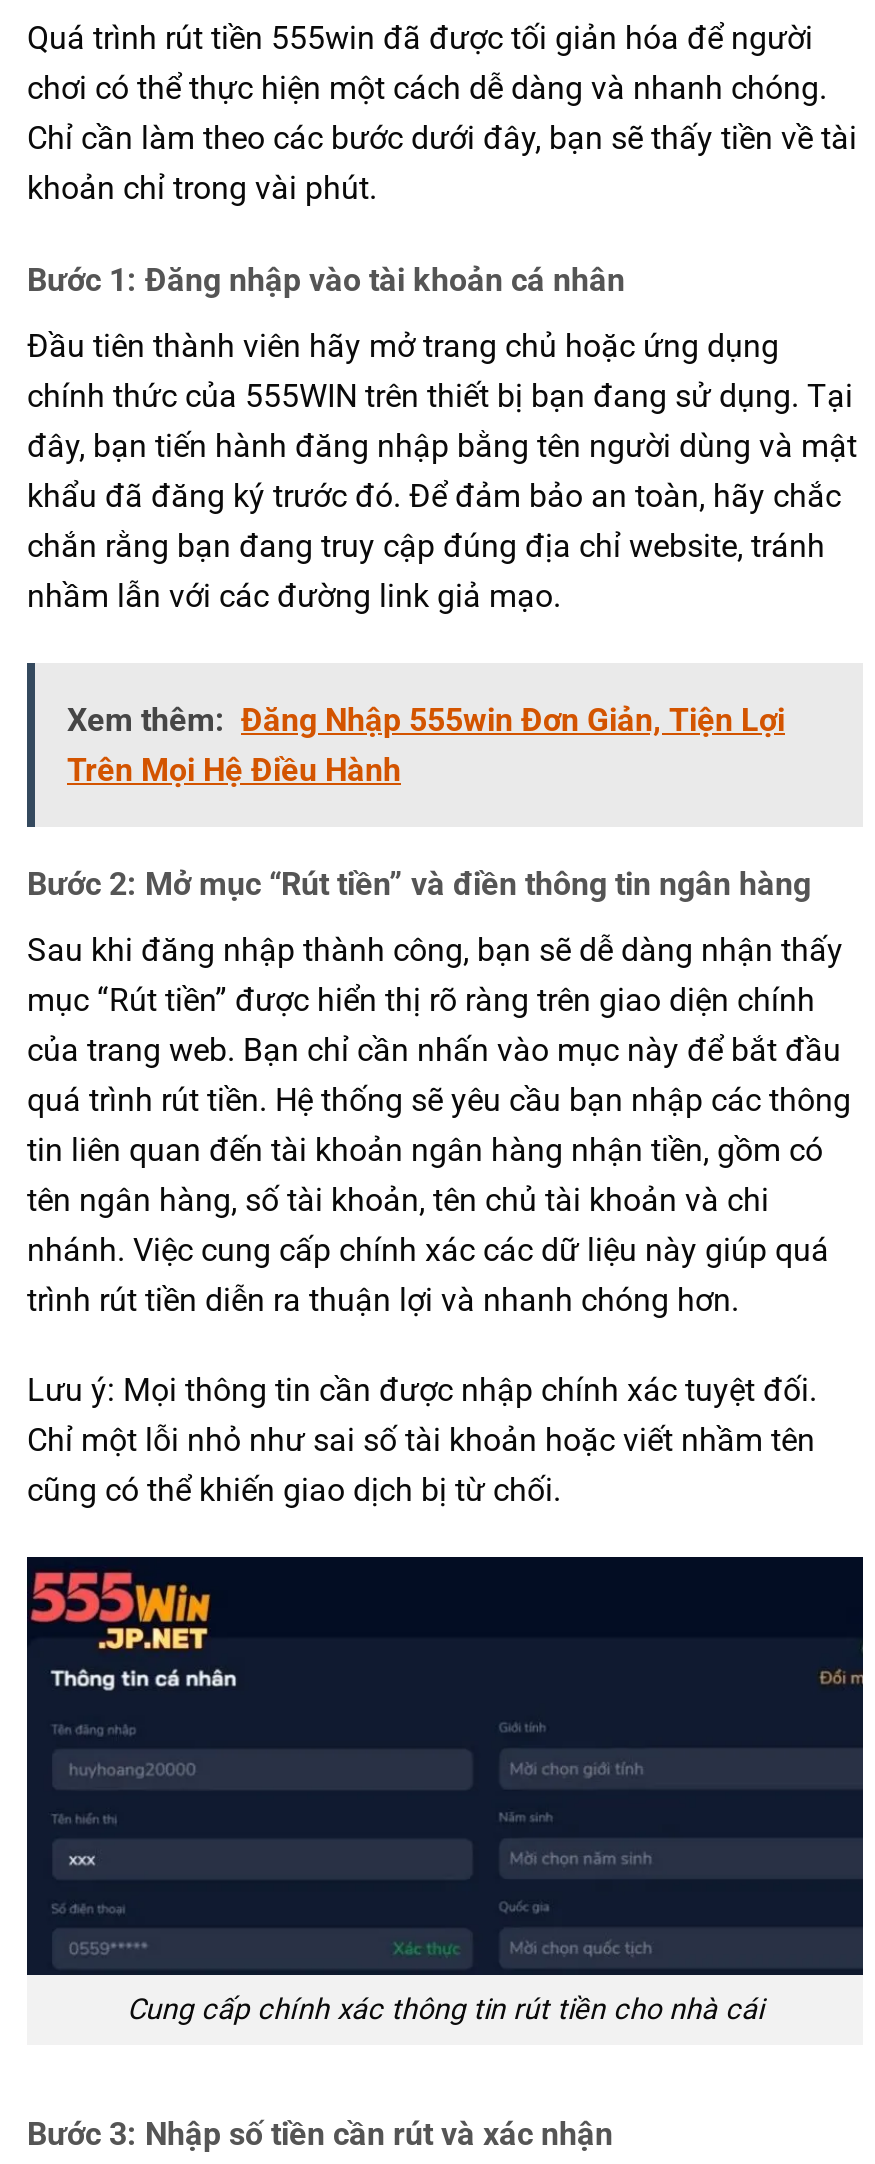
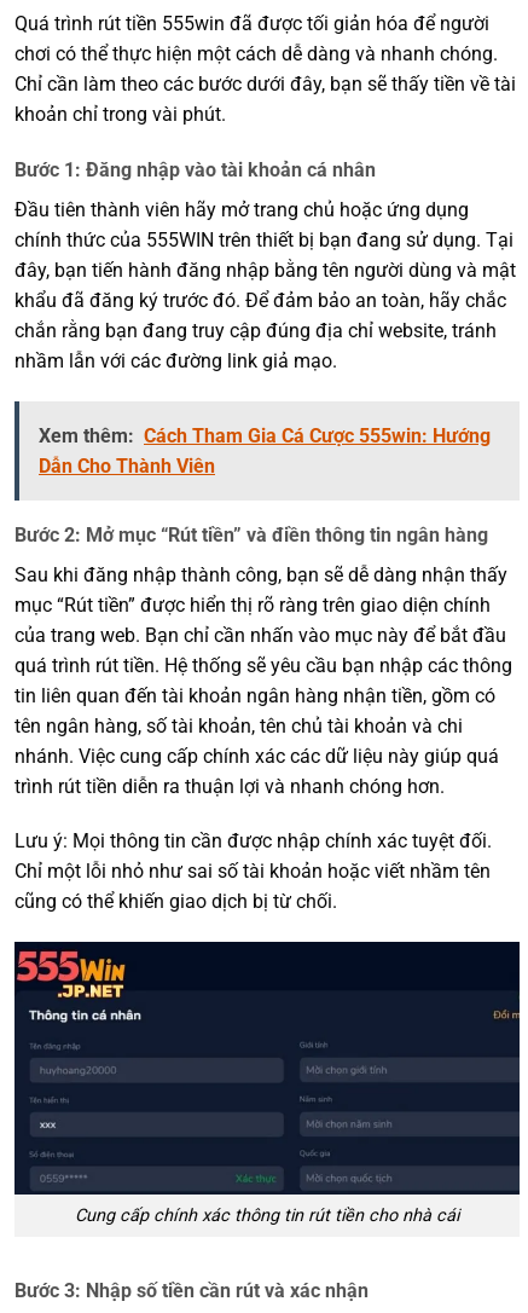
[67,700,785,788] Xem thêm: Đăng Nhập 555win Đơn Giản, Tiện Lợi | Trên Mọi Hệ Điều Hành -> [39,424,491,477] Xem thêm: Cách Tham Gia Cá Cược 555win: Hướng | Dẫn Cho Thành Viên

